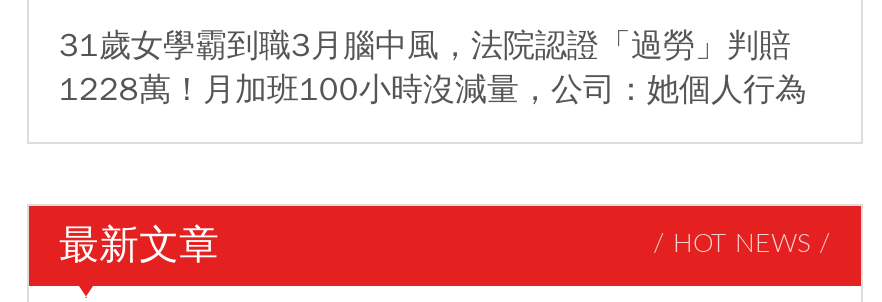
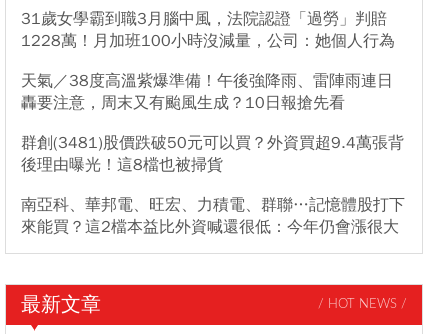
none -> [21,71,405,237] 天氣／38度高溫紫爆準備！午後強降雨、雷陣雨連日 | 轟要注意，周末又有颱風生成？10日報搶先看 | 群創(3481)股價跌破50元可以買？外資買超9.4萬張背 | 後理由曝光！這8檔也被掃貨 | 南亞科、華邦電、旺宏、力積電、群聯…記憶體股打下 | 來能買？這2檔本益比外資喊還很低：今年仍會漲很大

